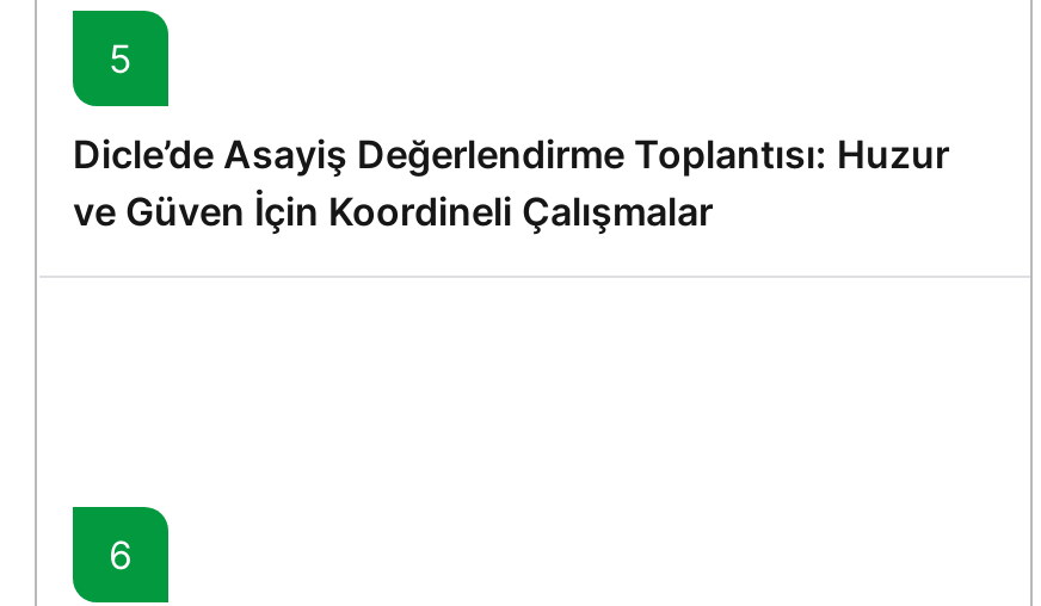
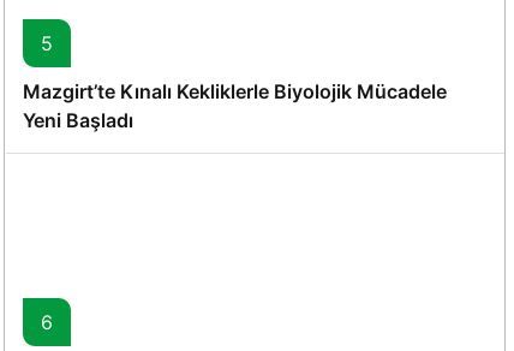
[73,129,949,234] Dicle’de Asayiş Değerlendirme Toplantısı: Huzur | ve Güven İçin Koordineli Çalışmalar -> [23,79,447,132] Mazgirt’te Kınalı Kekliklerle Biyolojik Mücadele | Yeni Başladı

